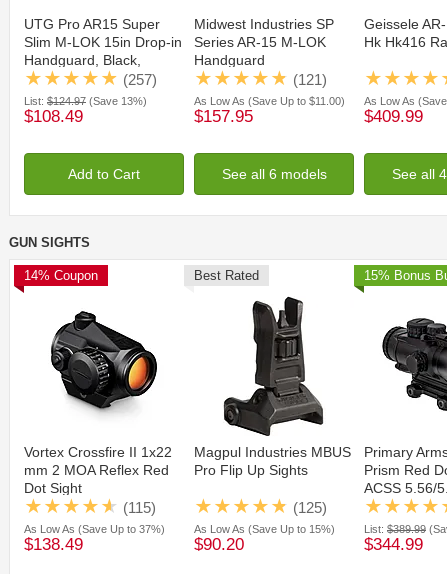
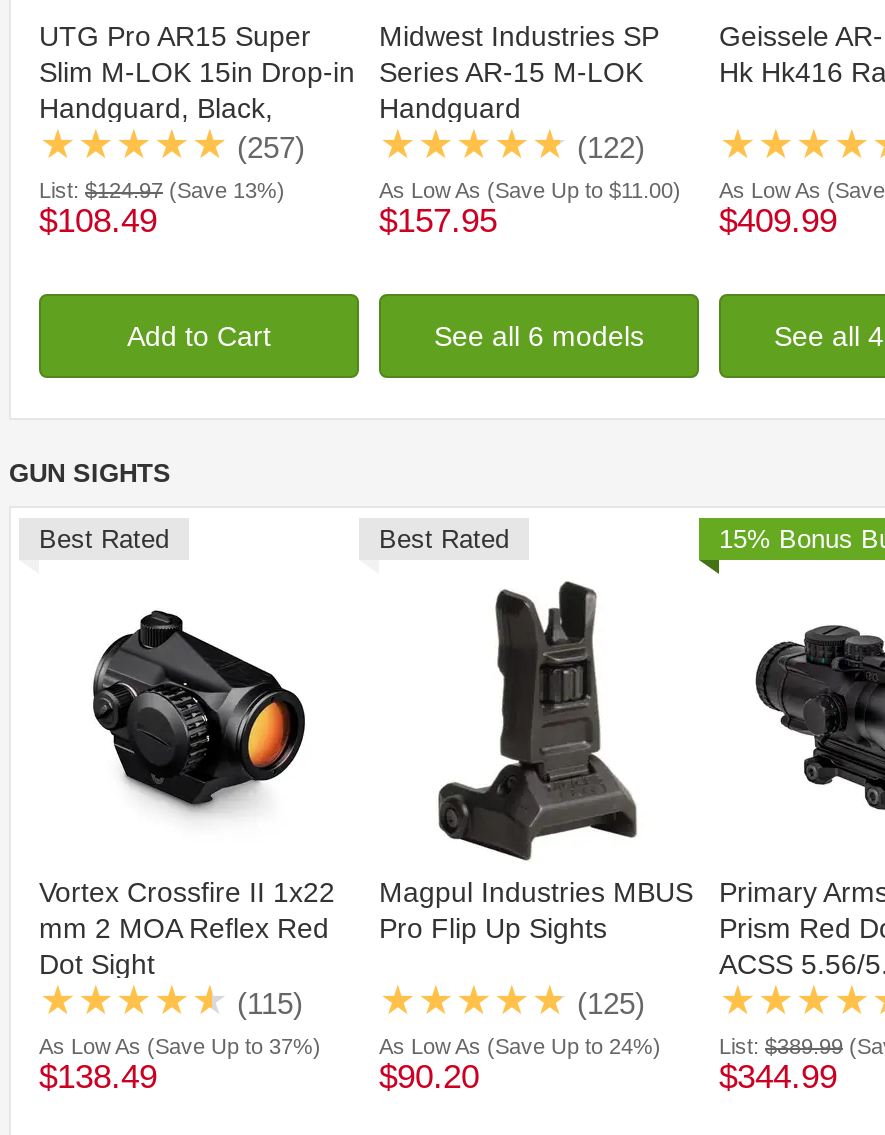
[293,70,327,87] (121) -> [577,129,645,163] (122)
[24,268,98,283] 14% Coupon -> [39,524,169,554] Best Rated
[194,523,335,535] As Low As (Save Up to 15%) -> [379,1034,661,1058] As Low As (Save Up to 24%)

